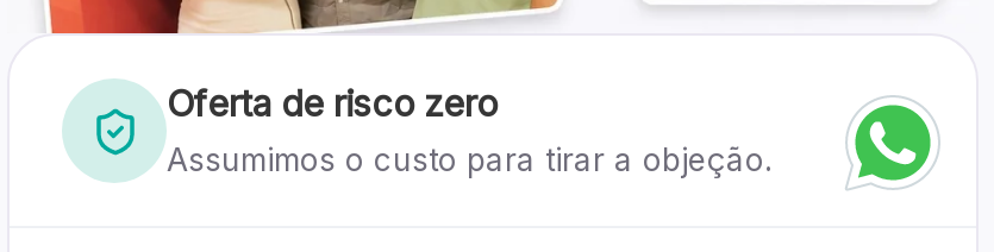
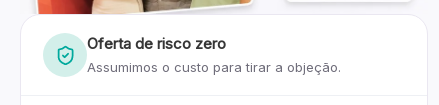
[852,102,933,183] [image] -> none

